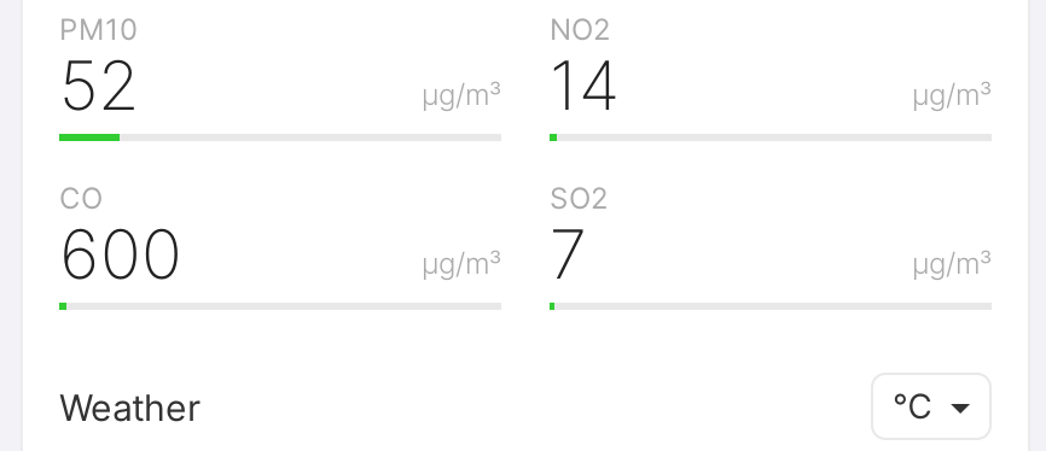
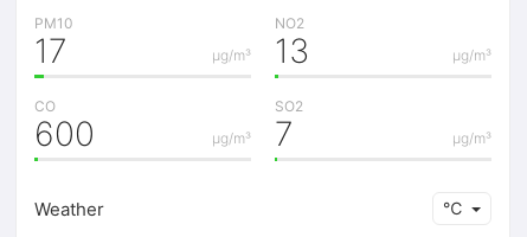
[59,45,139,127] 52 -> [34,31,68,71] 17
[550,45,620,127] 14 -> [275,31,309,71] 13

